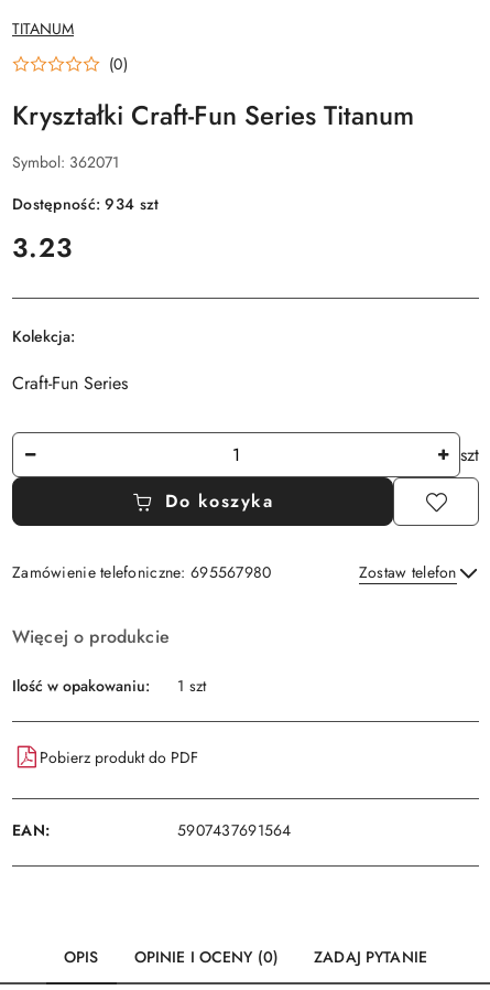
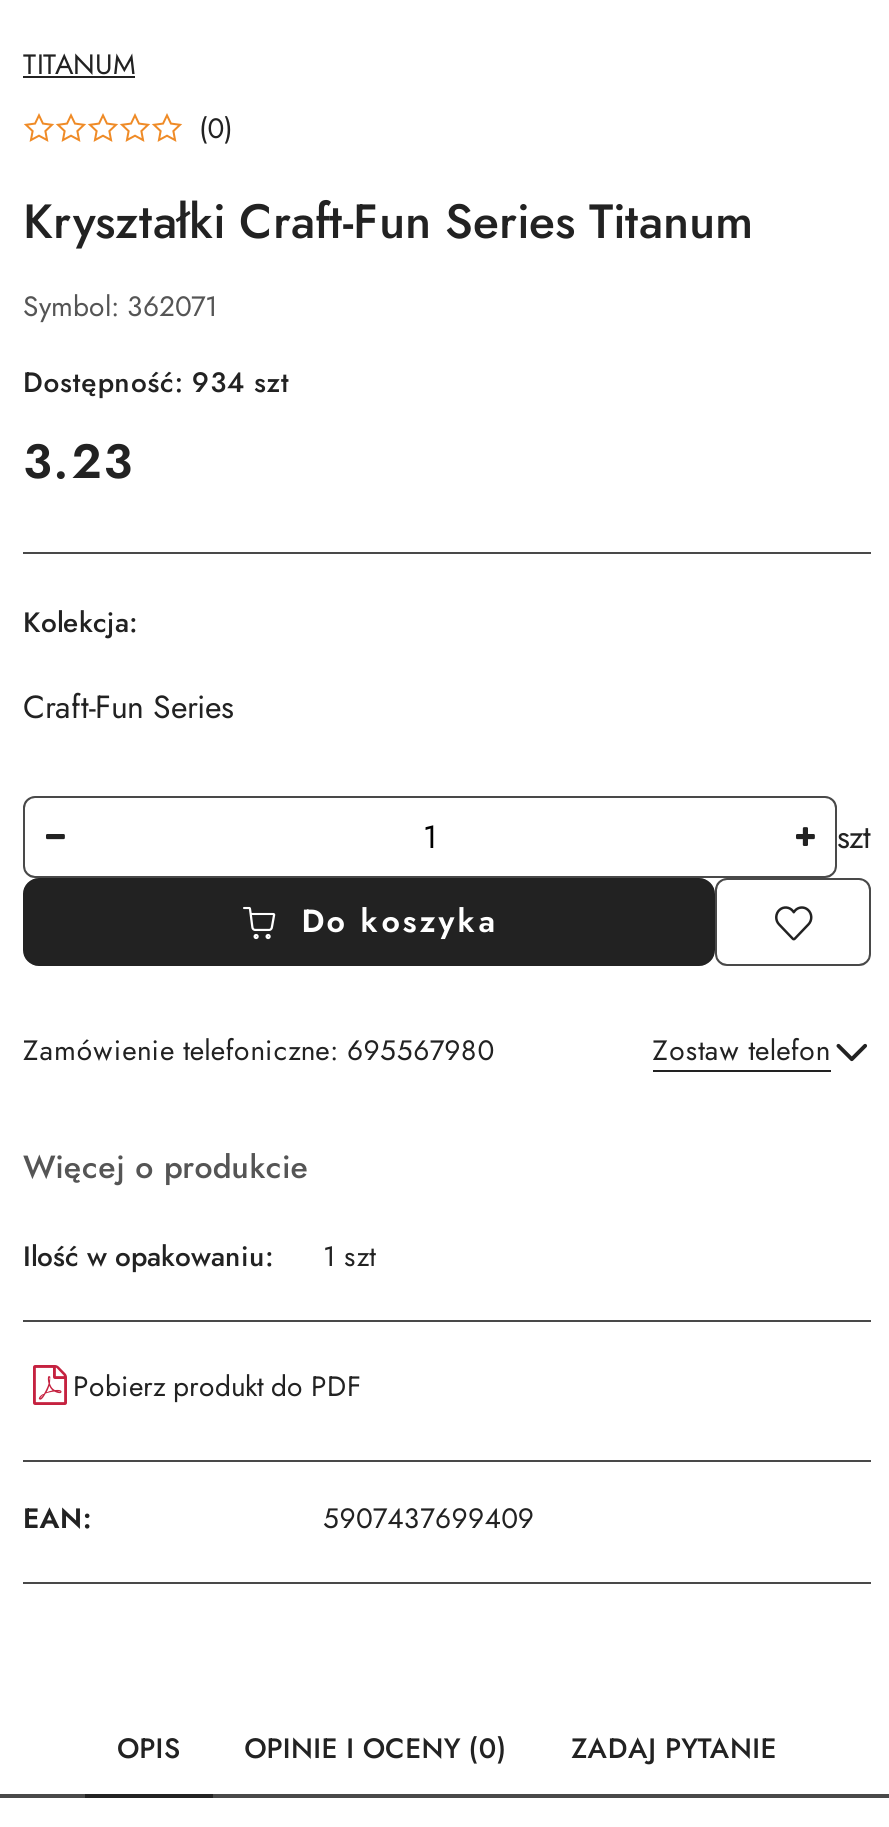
[177,819,291,841] 5907437691564 -> [323,1498,534,1538] 5907437699409

